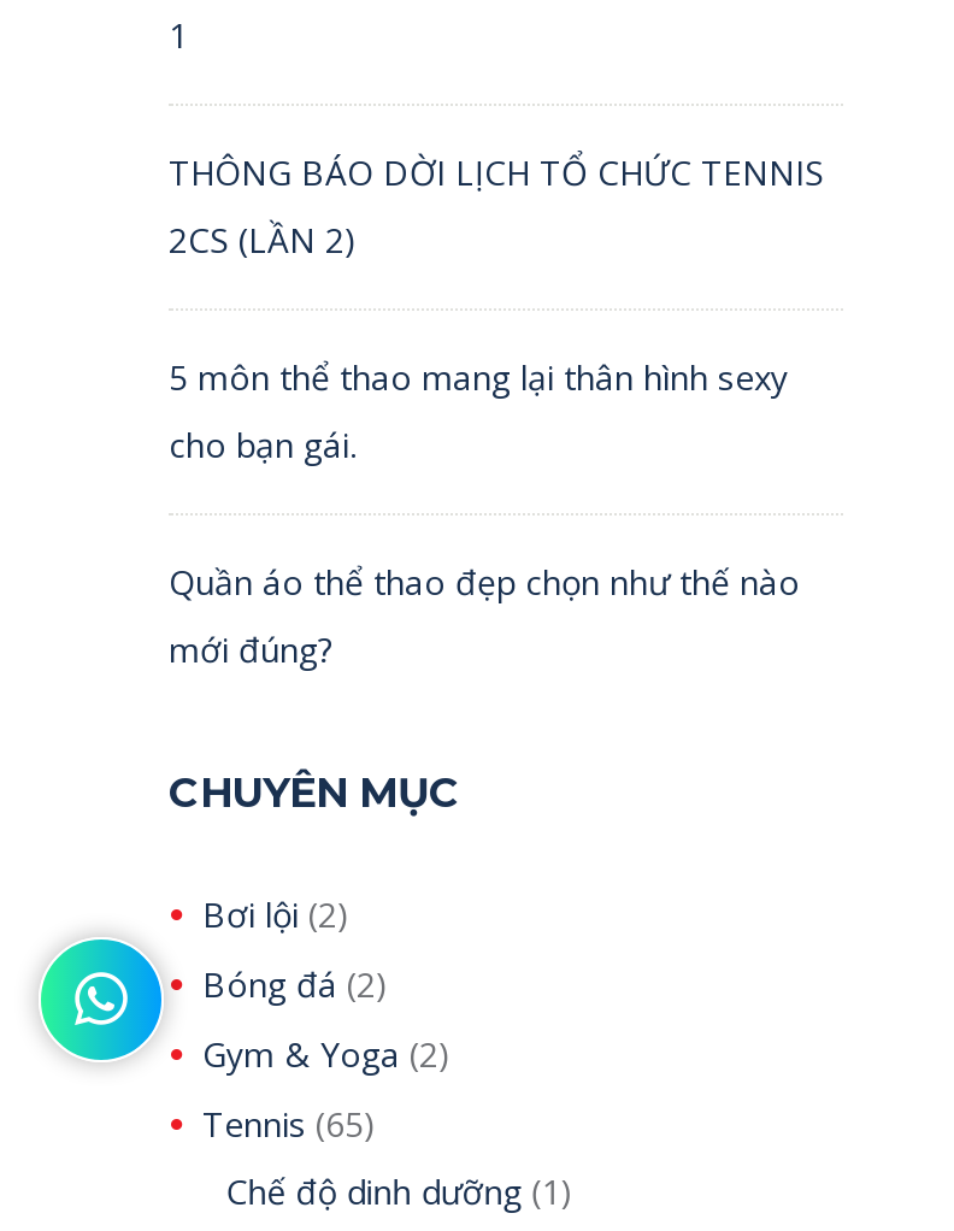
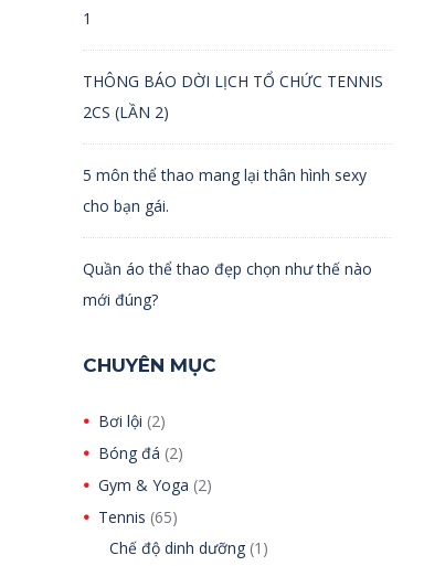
[29,927,173,1072] [image] -> none

